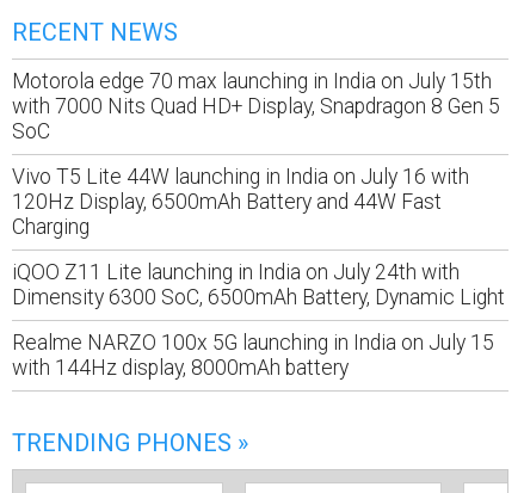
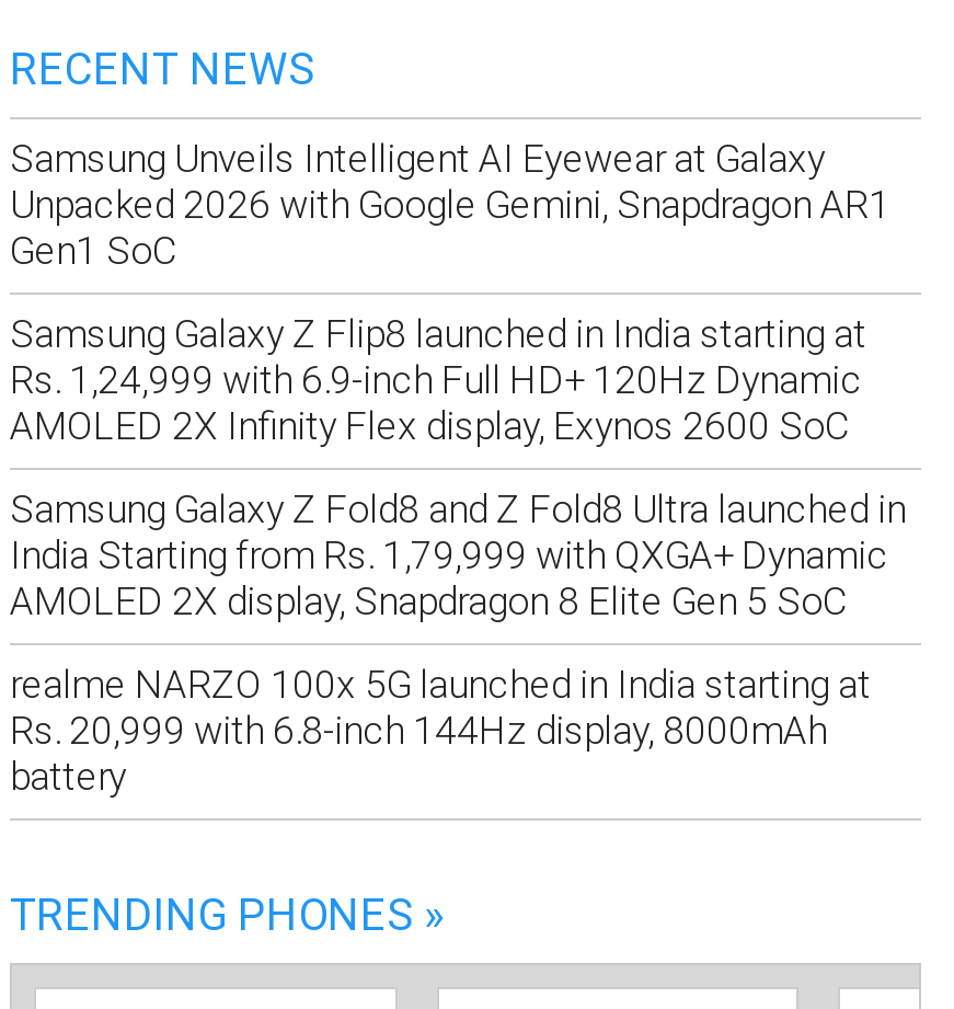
[12,69,500,143] Motorola edge 70 max launching in India on July 15th | with 7000 Nits Quad HD+ Display, Snapdragon 8 Gen 5 | SoC -> [10,137,890,272] Samsung Unveils Intelligent AI Eyewear at Galaxy | Unpacked 2026 with Google Gemini, Snapdragon AR1 | Gen1 SoC
[12,164,469,239] Vivo T5 Lite 44W launching in India on July 16 with | 120Hz Display, 6500mAh Battery and 44W Fast | Charging -> [10,312,866,448] Samsung Galaxy Z Flip8 launched in India starting at | Rs. 1,24,999 with 6.9-inch Full HD+ 120Hz Dynamic | AMOLED 2X Infinity Flex display, Exynos 2600 SoC
[12,260,505,309] iQOO Z11 Lite launching in India on July 24th with | Dimensity 6300 SoC, 6500mAh Battery, Dynamic Light -> [10,487,906,623] Samsung Galaxy Z Fold8 and Z Fold8 Ultra launched in | India Starting from Rs. 1,79,999 with QXGA+ Dynamic | AMOLED 2X display, Snapdragon 8 Elite Gen 5 SoC
[12,330,494,379] Realme NARZO 100x 5G launching in India on July 15 | with 144Hz display, 8000mAh battery -> [10,662,871,798] realme NARZO 100x 5G launched in India starting at | Rs. 20,999 with 6.8-inch 144Hz display, 8000mAh | battery

